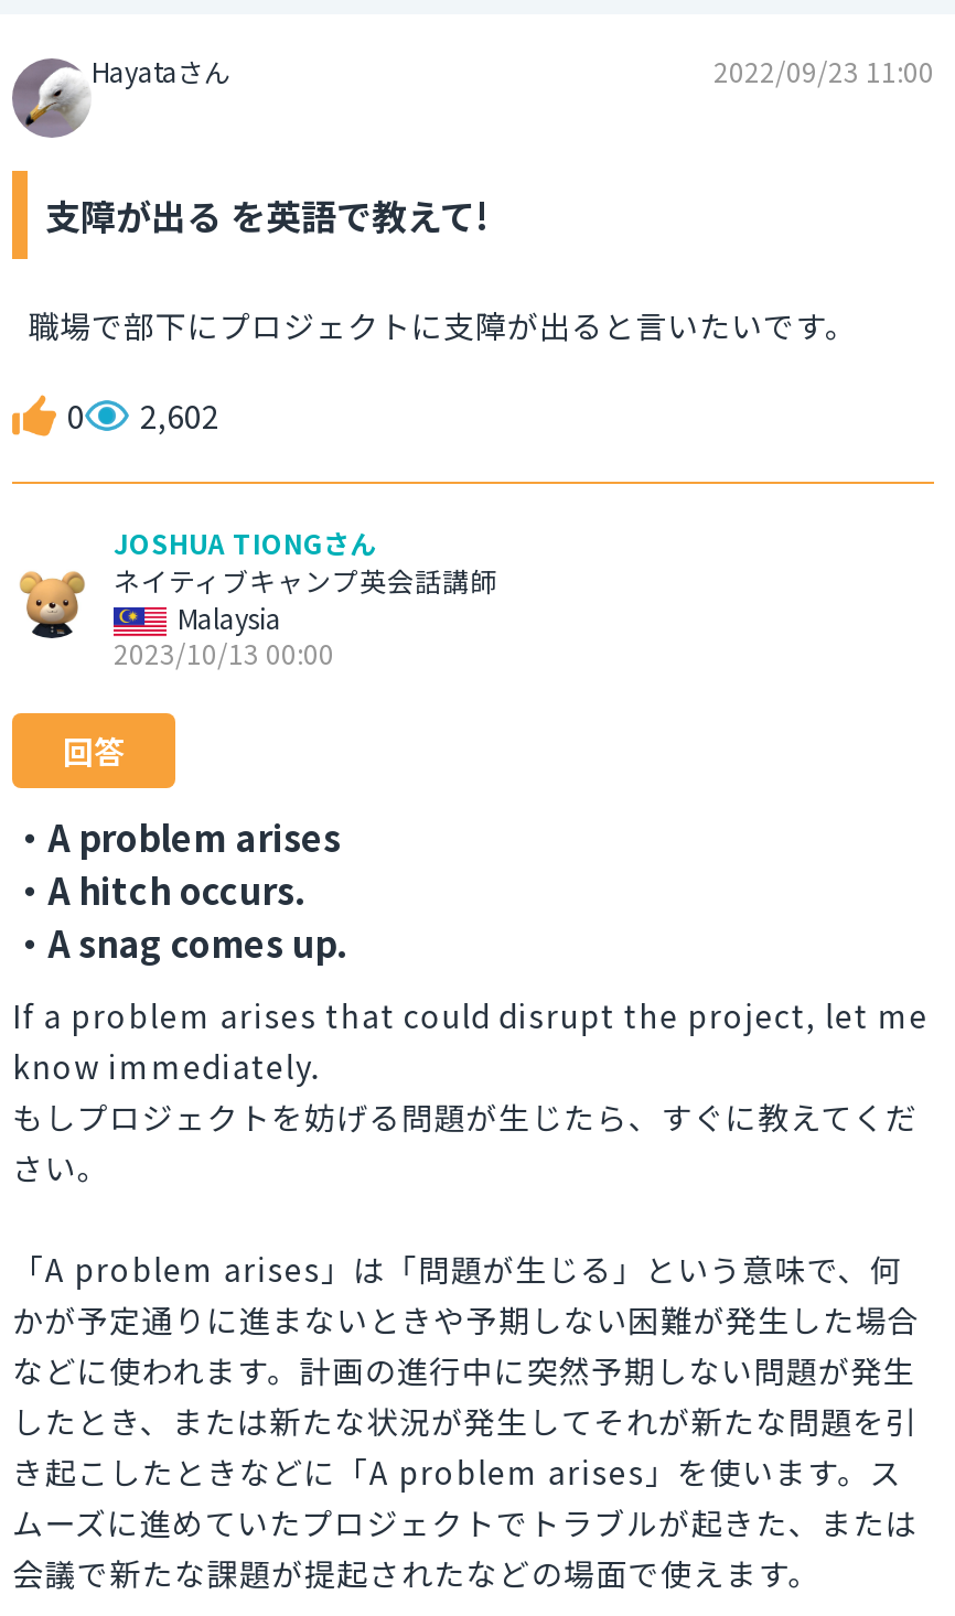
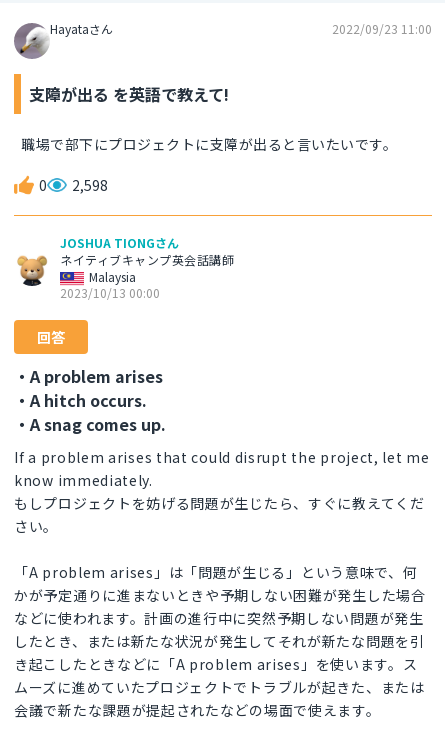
[67,395,219,439] 0 2,602 -> [39,175,108,195] 0 2,598

